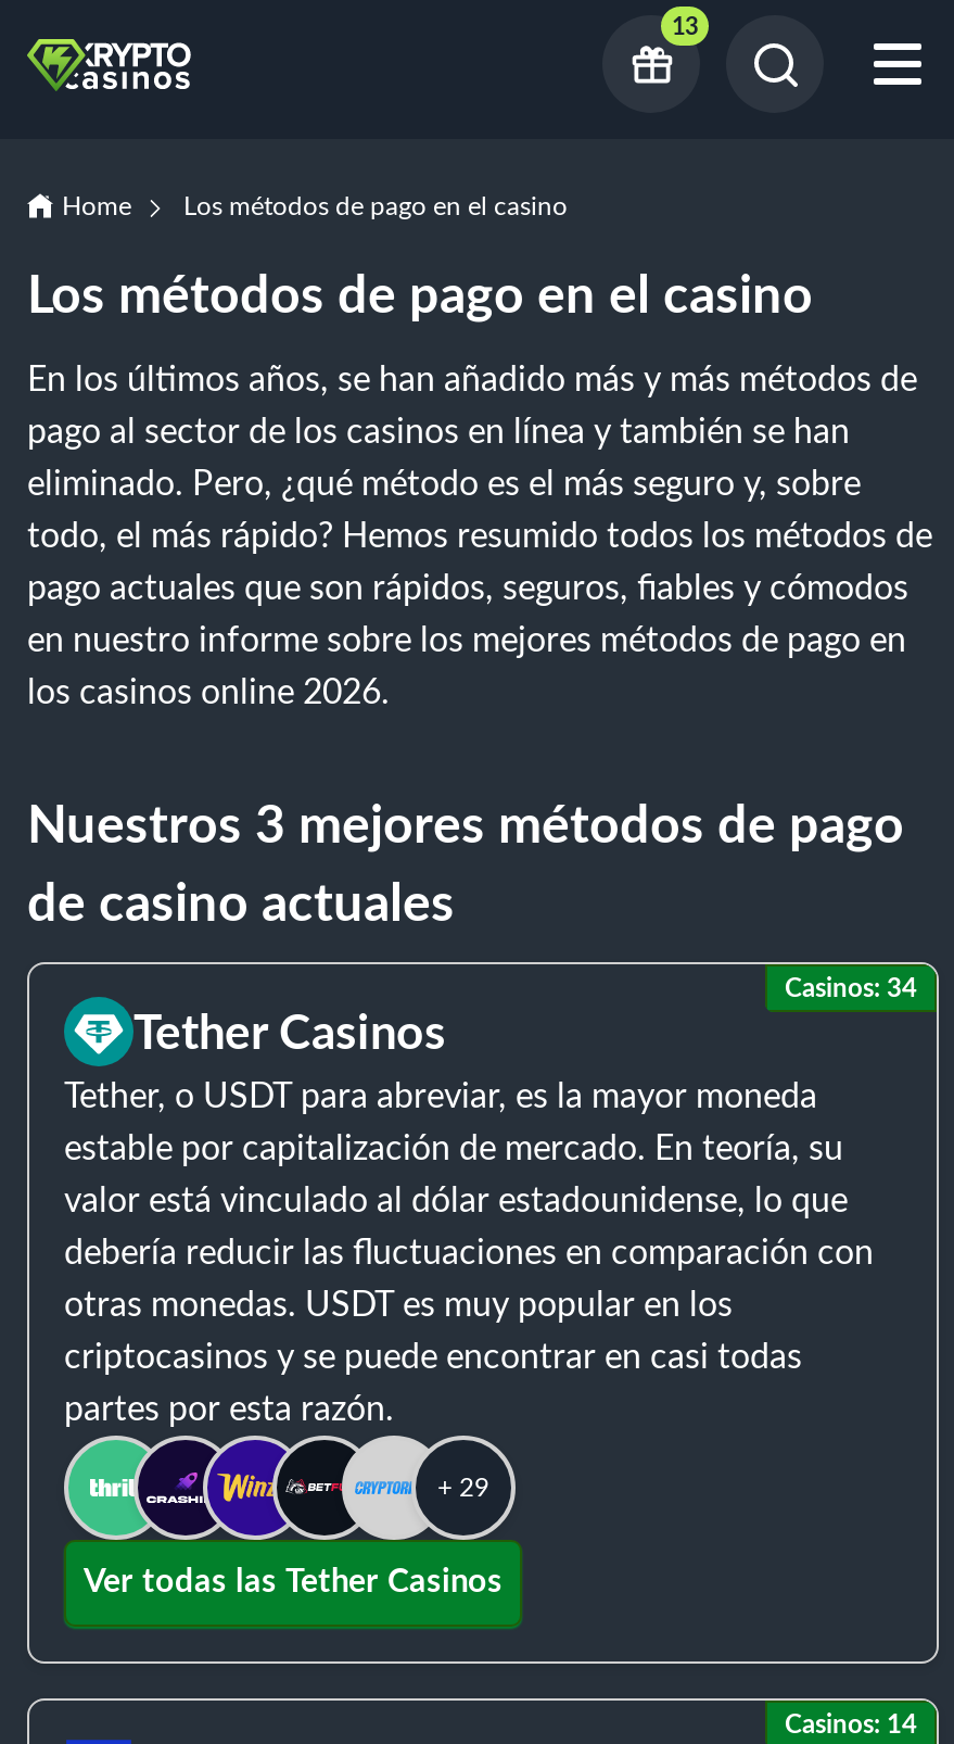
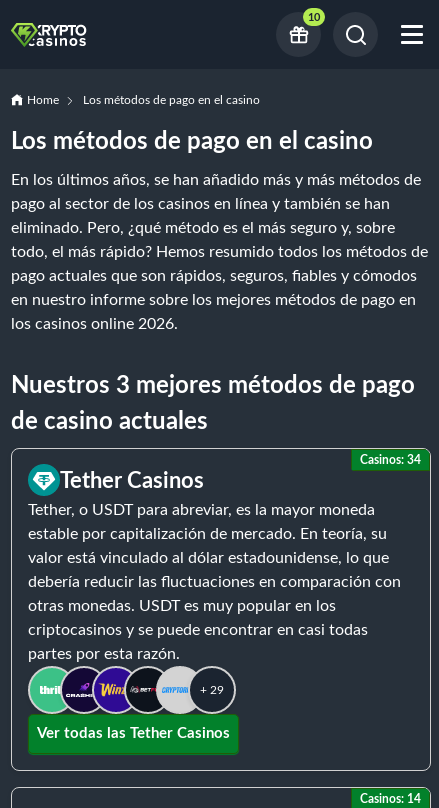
[672,14,698,38] 13 -> [308,11,320,22] 10

